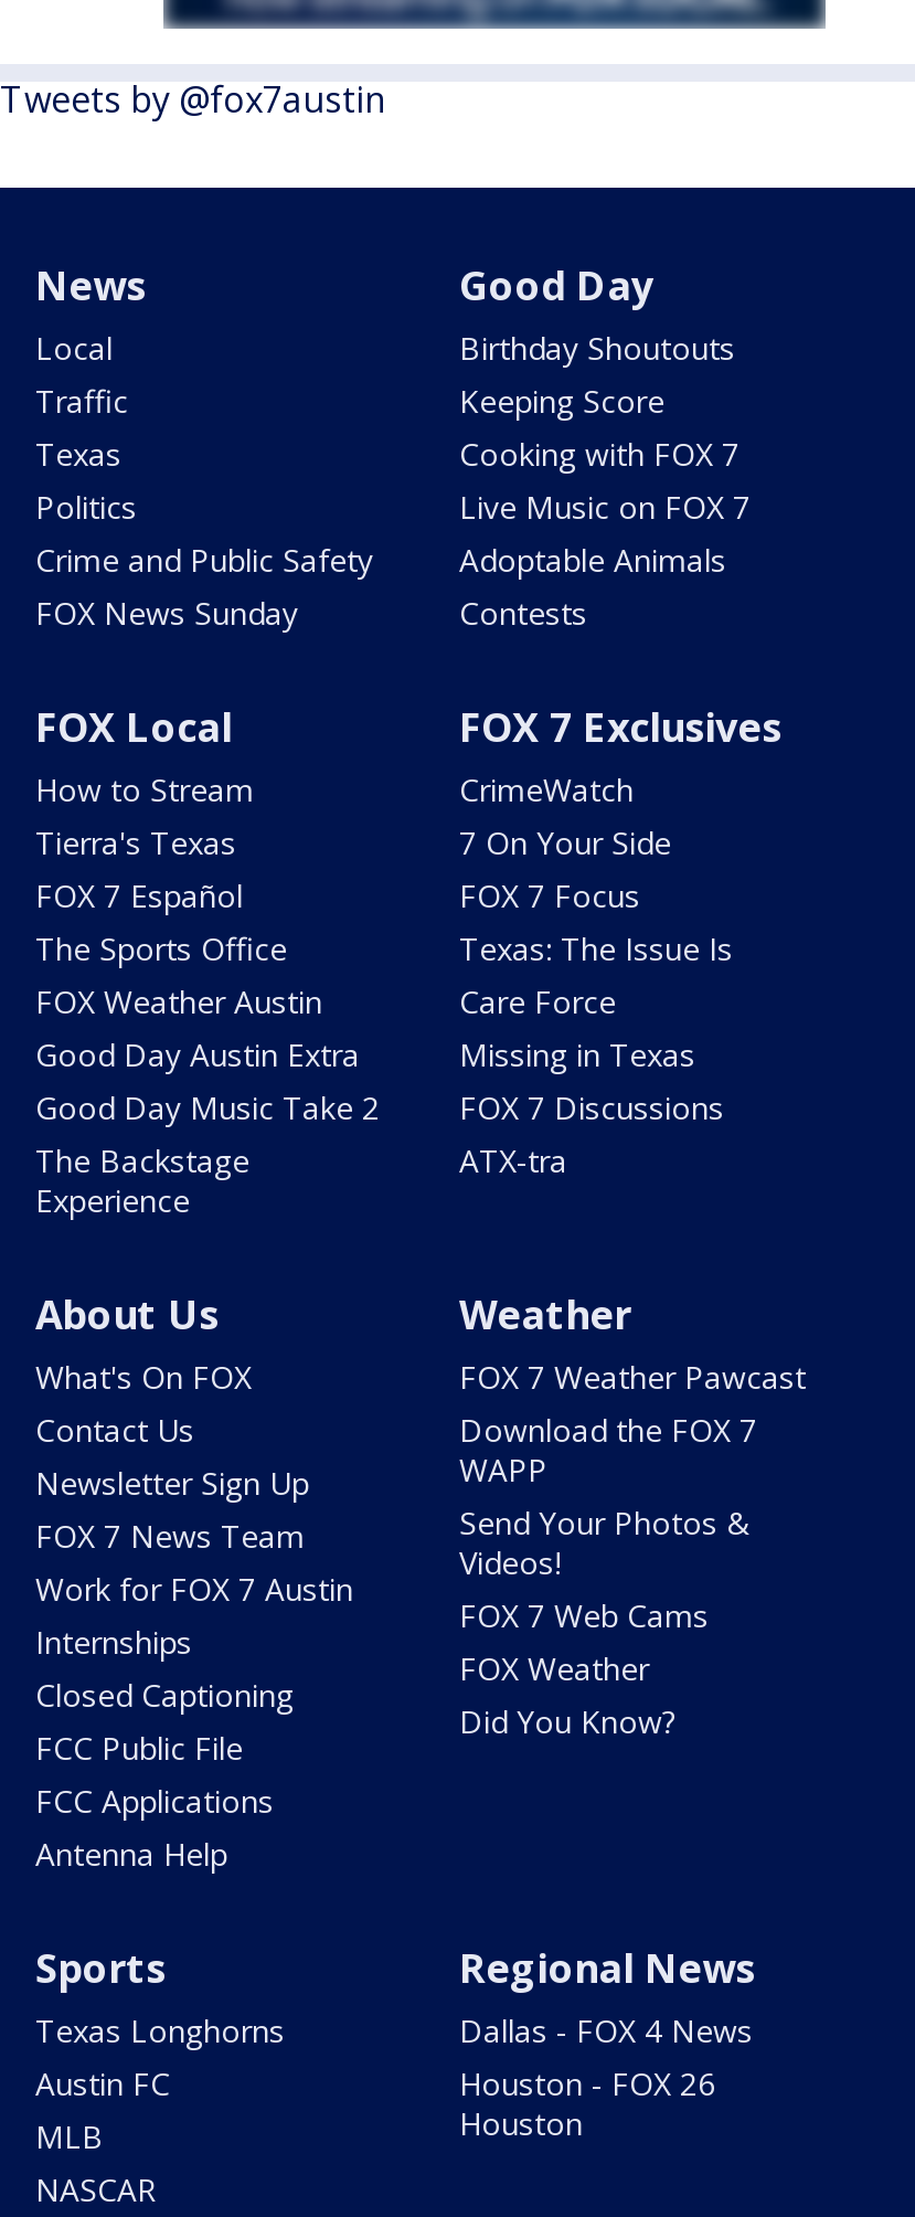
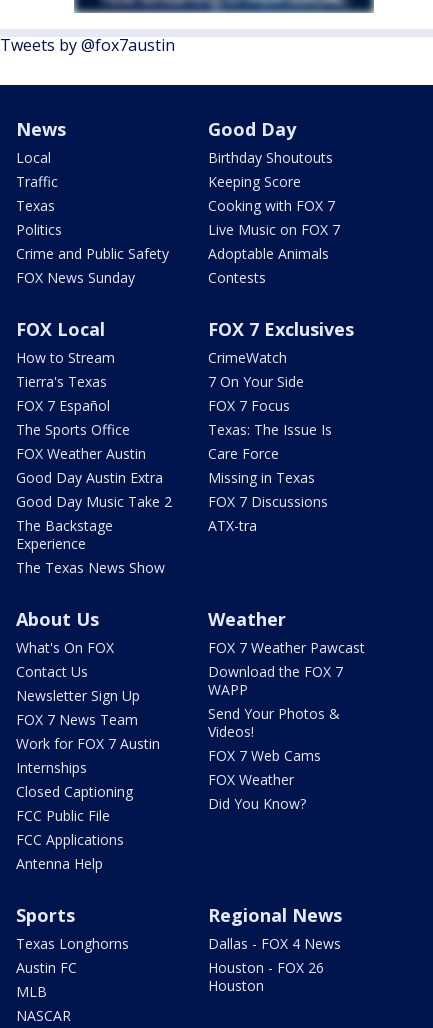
none -> [16,558,165,577] The Texas News Show

